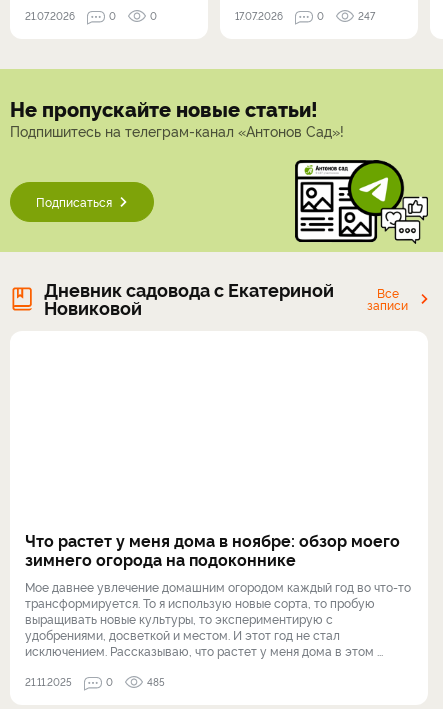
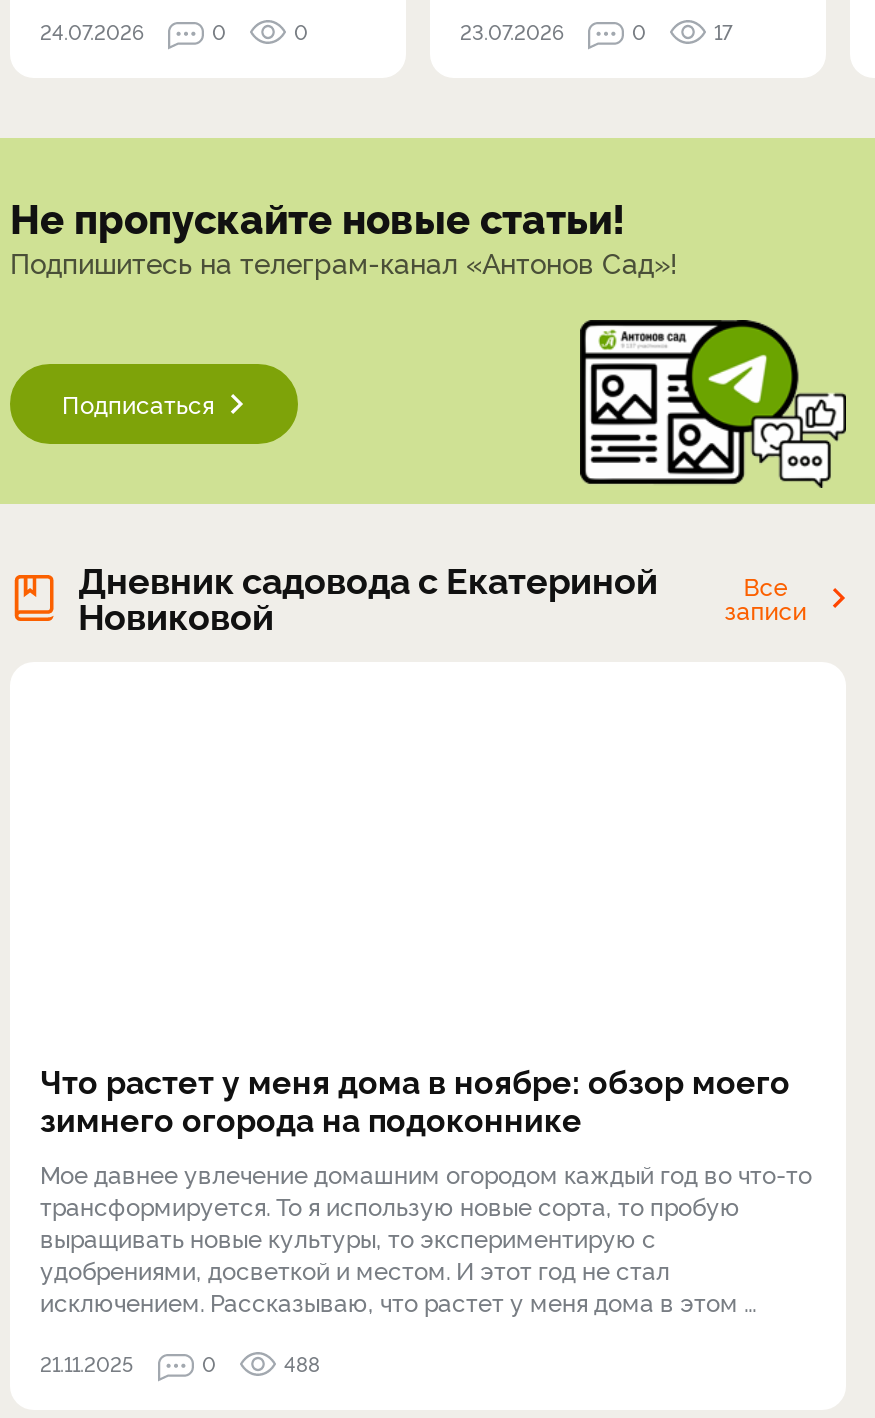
[25,9,75,22] 21.07.2026 -> [40,19,144,45] 24.07.2026
[235,9,283,22] 17.07.2026 -> [460,19,564,45] 23.07.2026
[358,9,375,22] 247 -> [714,19,732,45] 17
[147,675,165,688] 485 -> [284,1351,320,1377] 488

